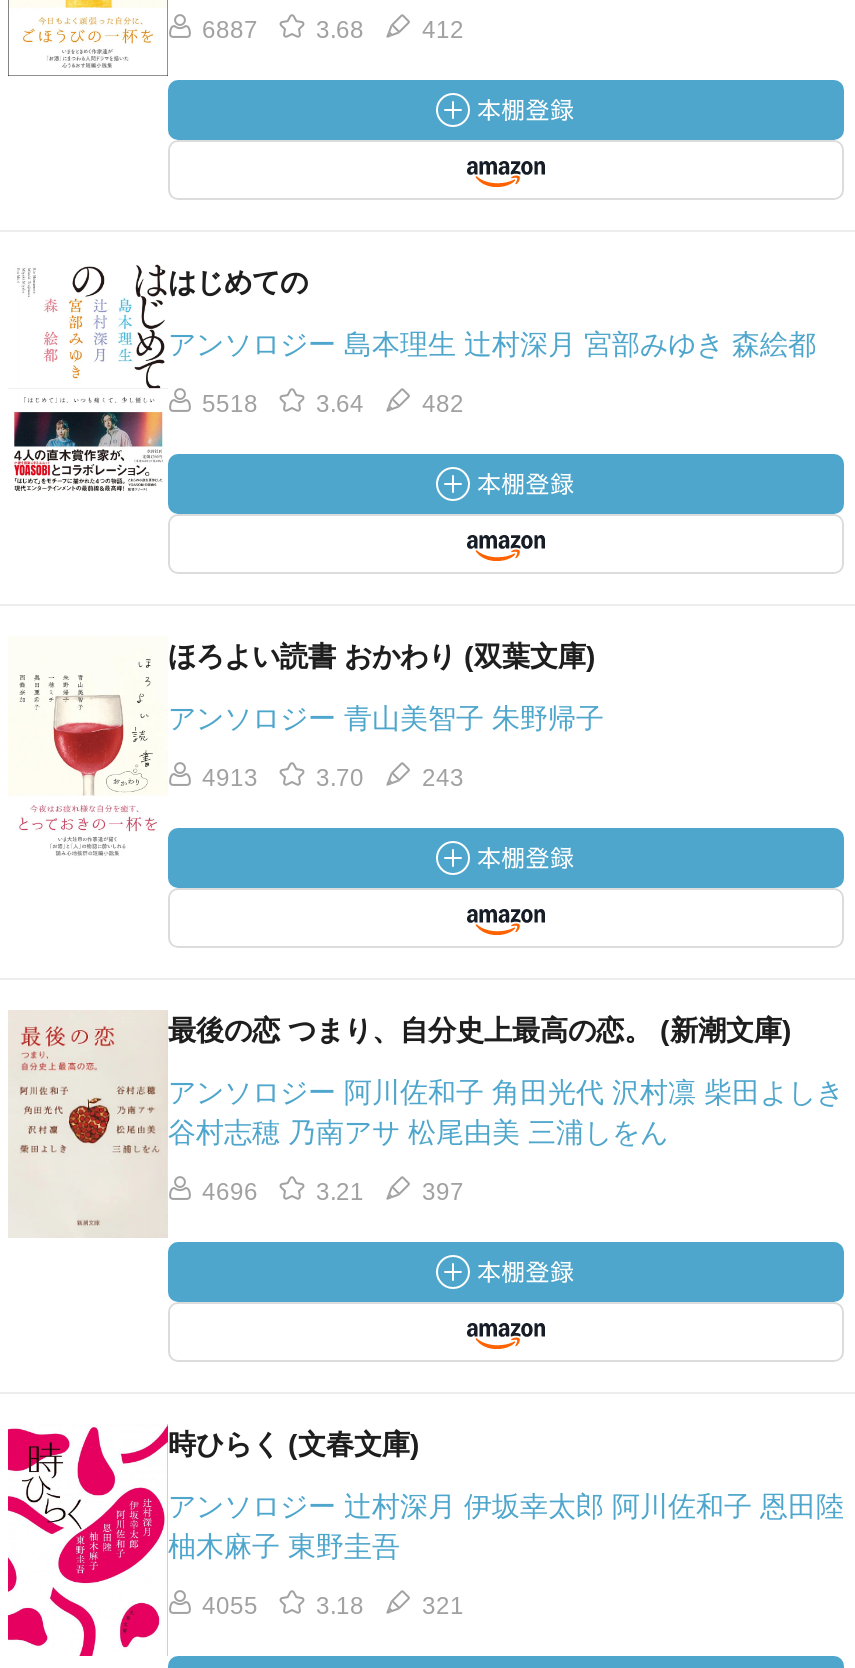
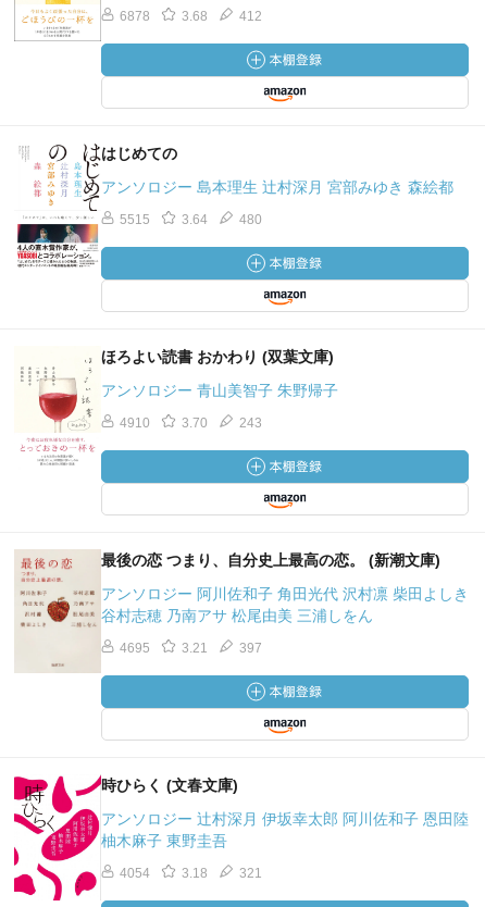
[202,16,258,44] 6887 -> [120,9,150,24] 6878
[202,390,258,418] 5518 -> [120,212,150,227] 5515
[422,390,464,418] 482 -> [239,212,262,227] 480
[202,764,258,792] 4913 -> [120,415,150,431] 4910
[202,1178,258,1206] 4696 -> [120,641,150,656] 4695
[202,1592,258,1620] 4055 -> [120,866,150,881] 4054

